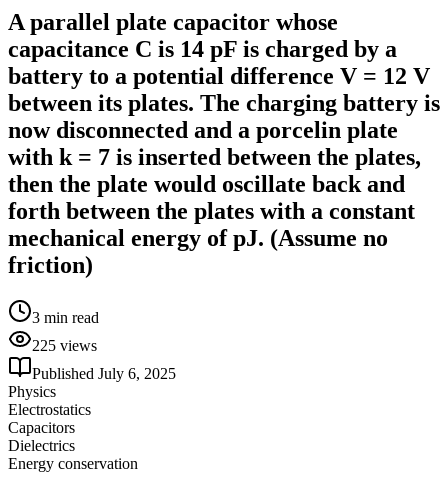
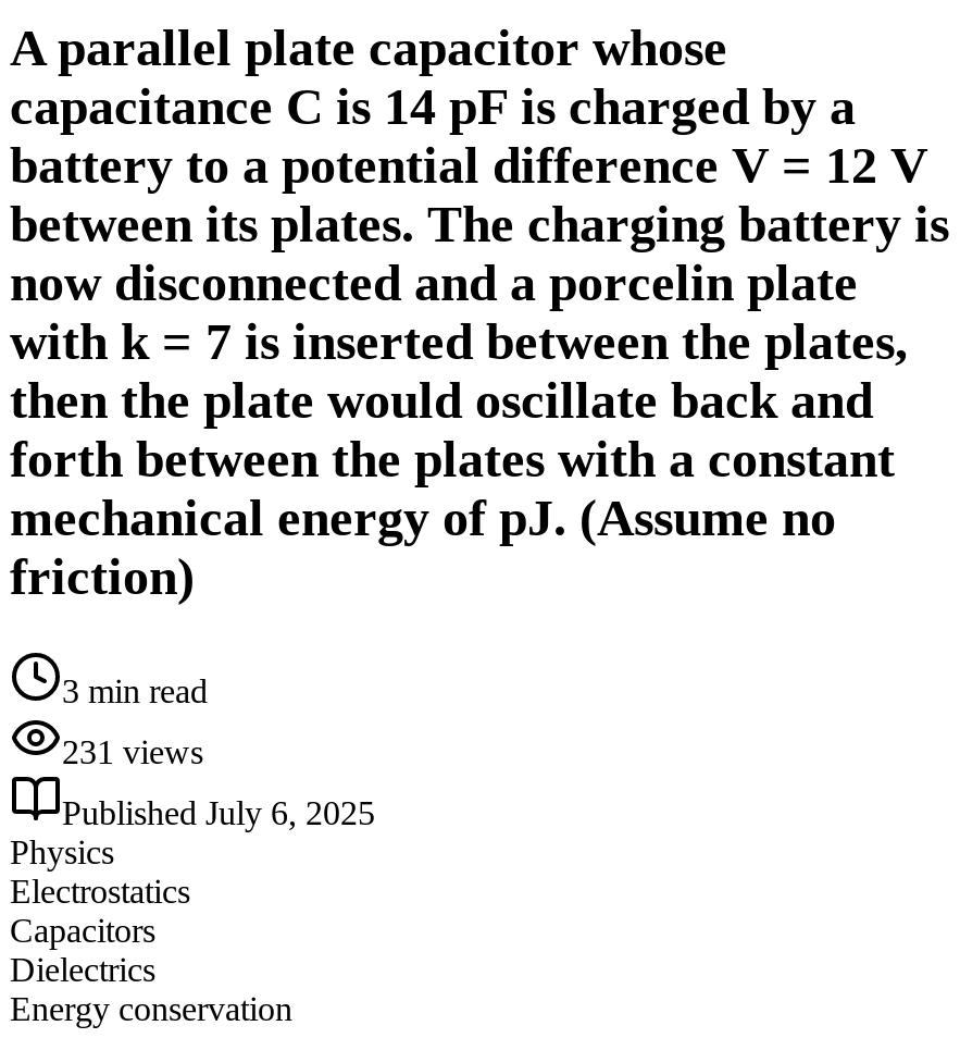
[32,337,97,354] 225 views -> [62,733,203,770] 231 views

